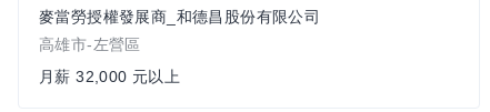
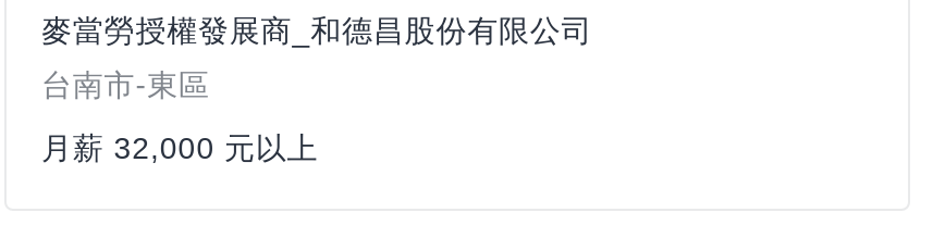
[39,35,141,53] 高雄市-左營區 -> [41,67,210,102] 台南市-東區

